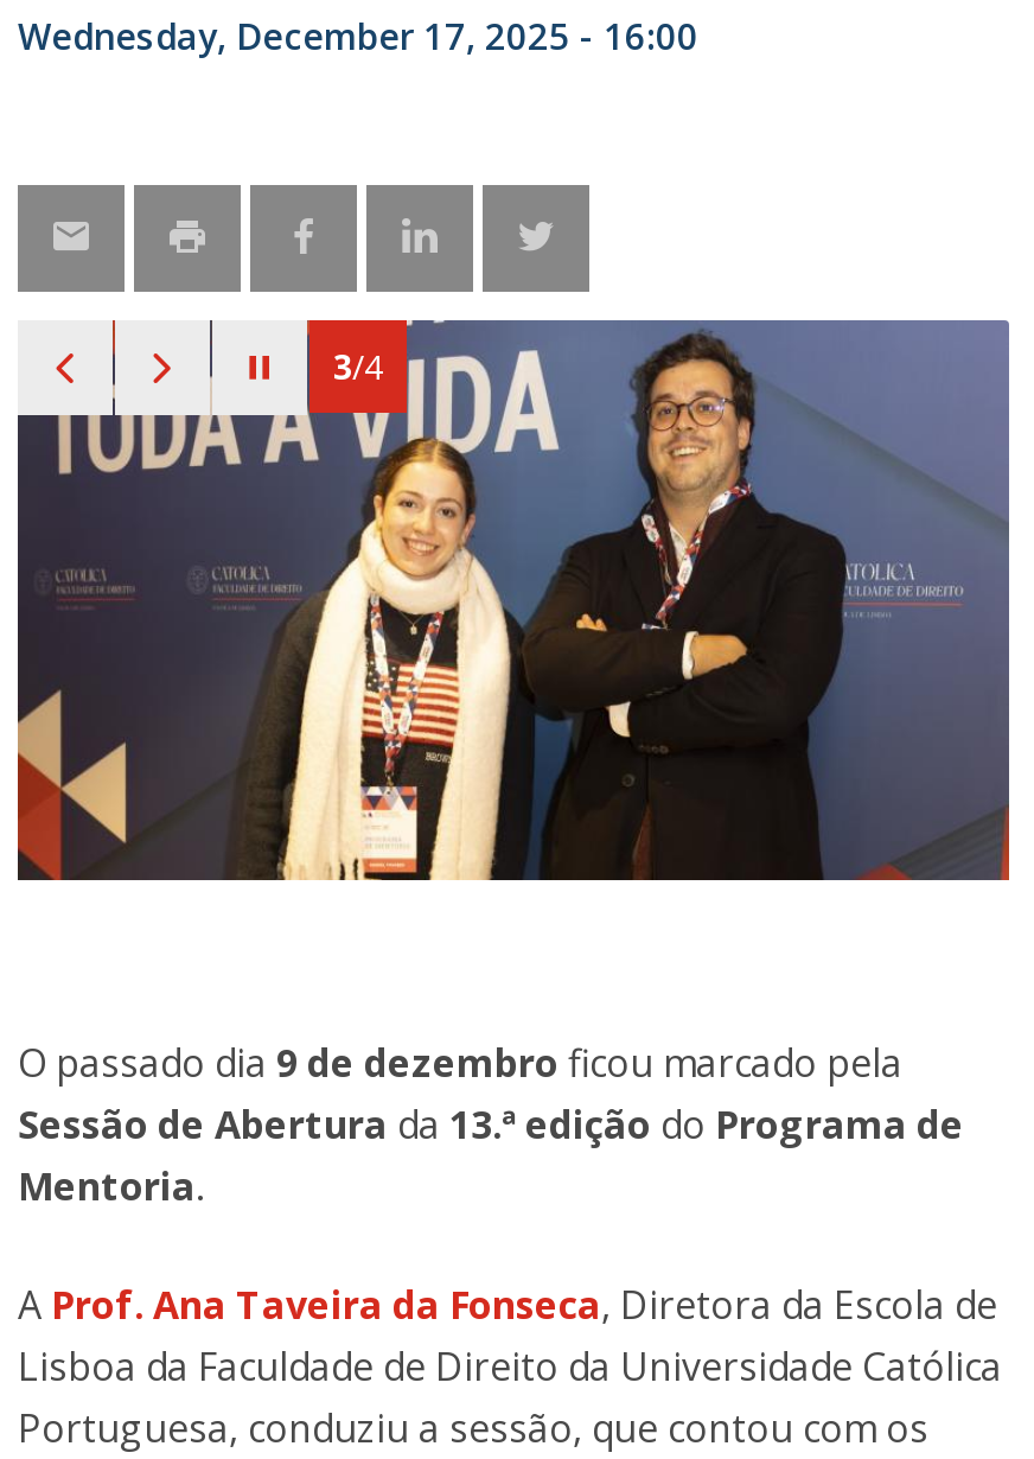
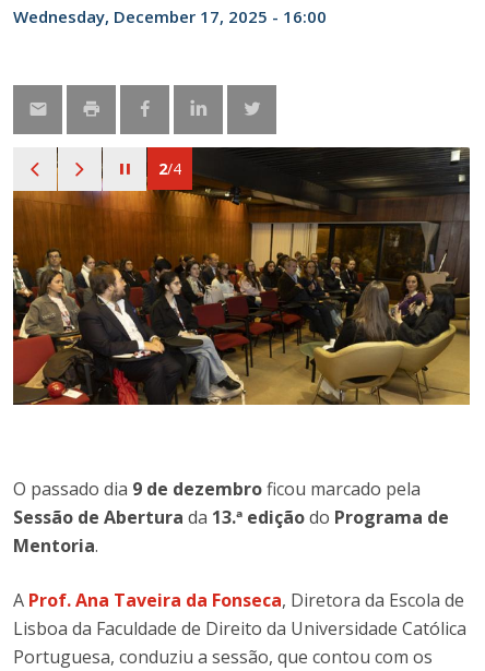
[15,318,1011,883] [image] | 3/4 -> [12,146,471,406] [image] | 2/4

